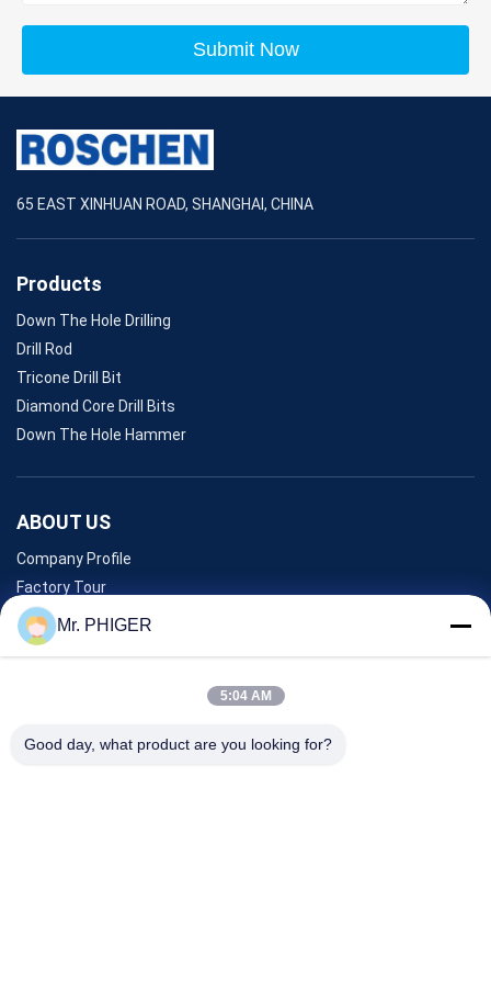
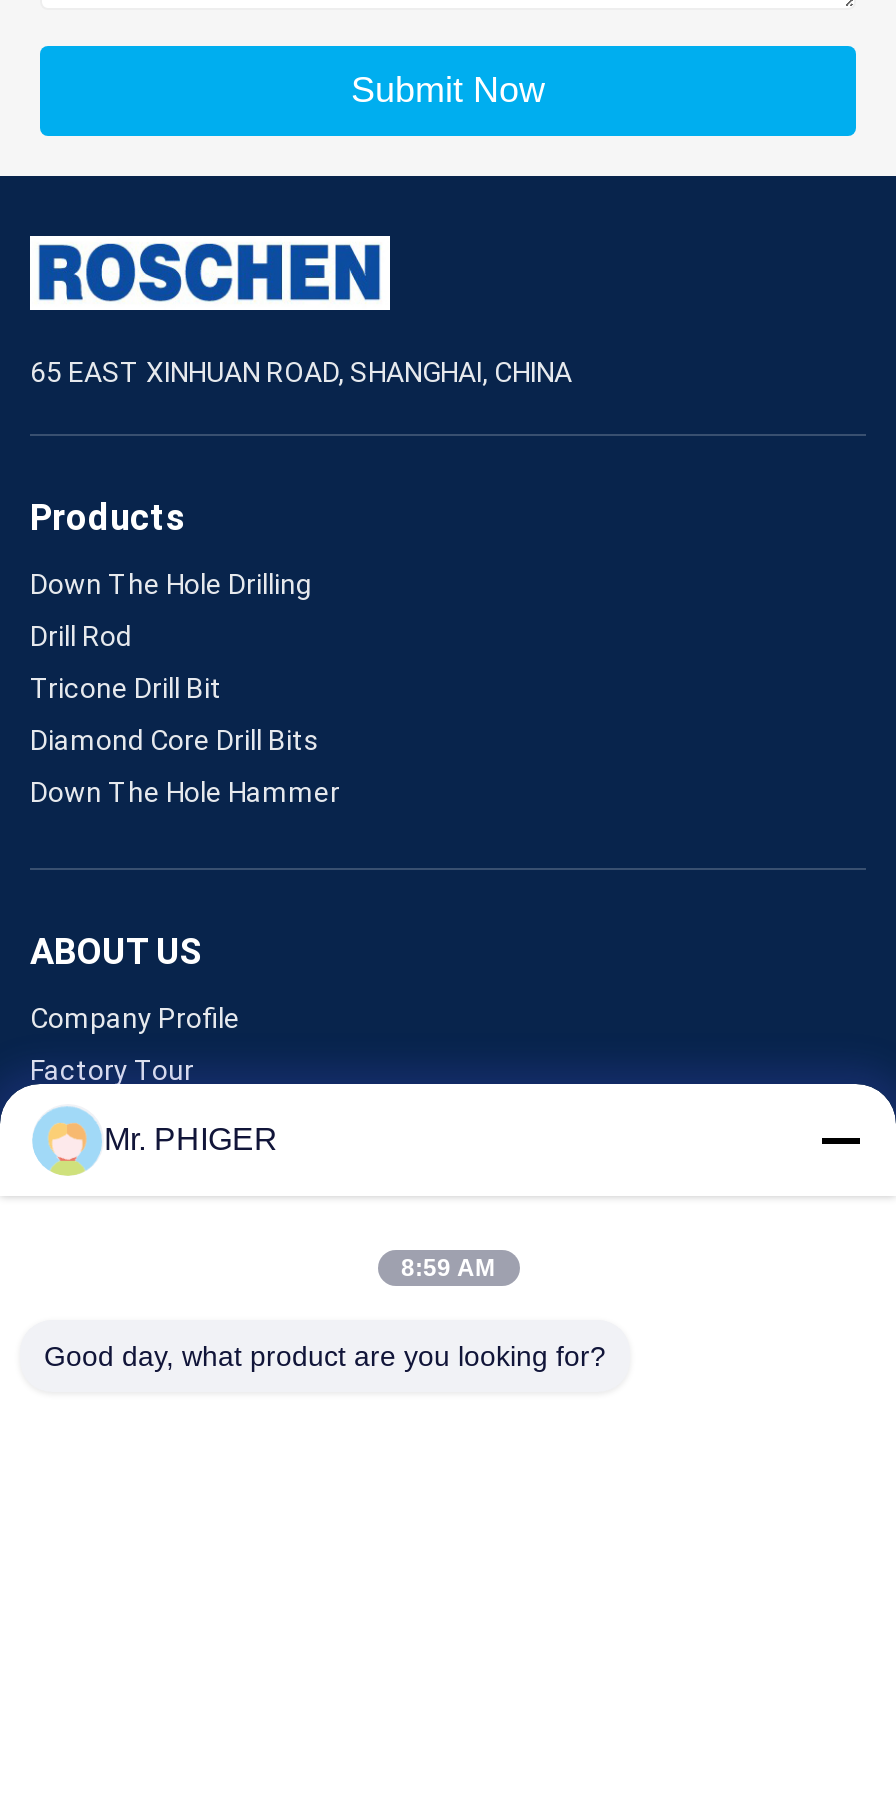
[220,688,271,704] 5:04 AM -> [401,1254,495,1282] 8:59 AM

